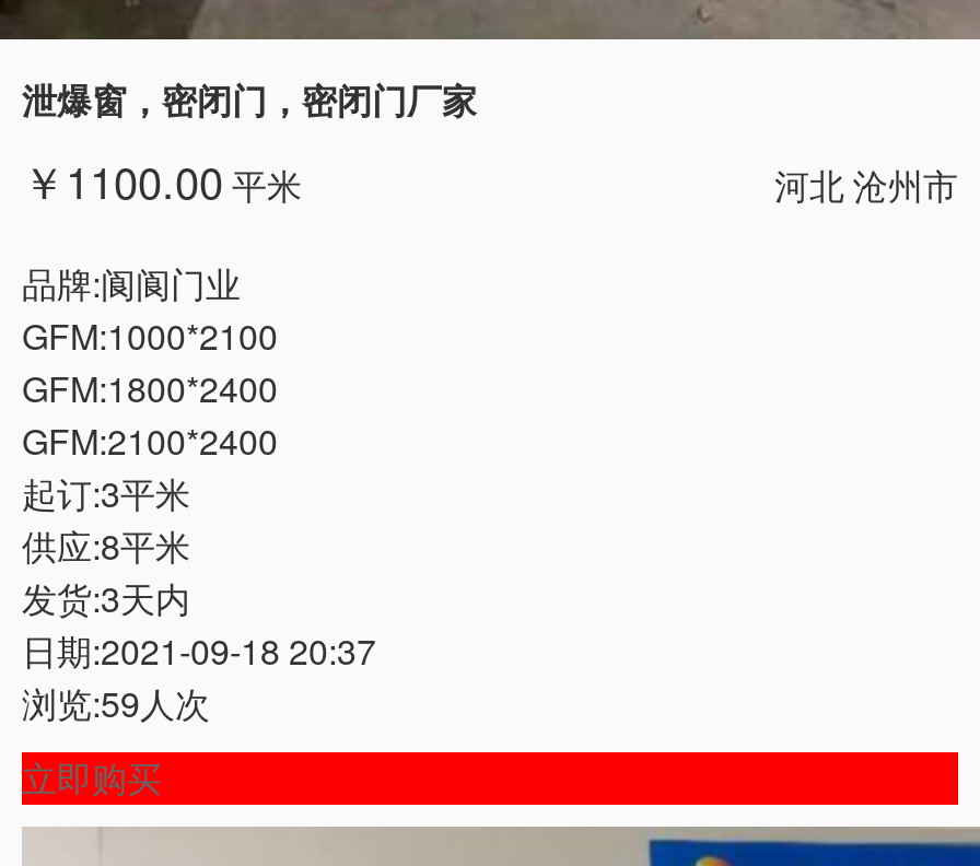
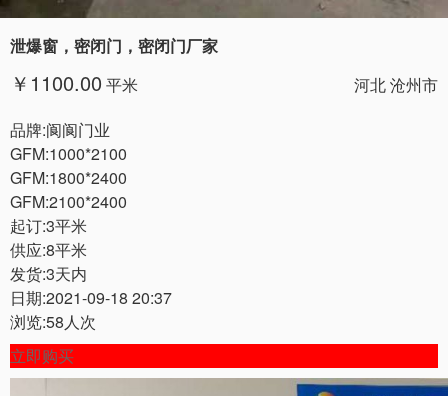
[22,679,210,729] 浏览:59人次 -> [10,310,96,333] 浏览:58人次

